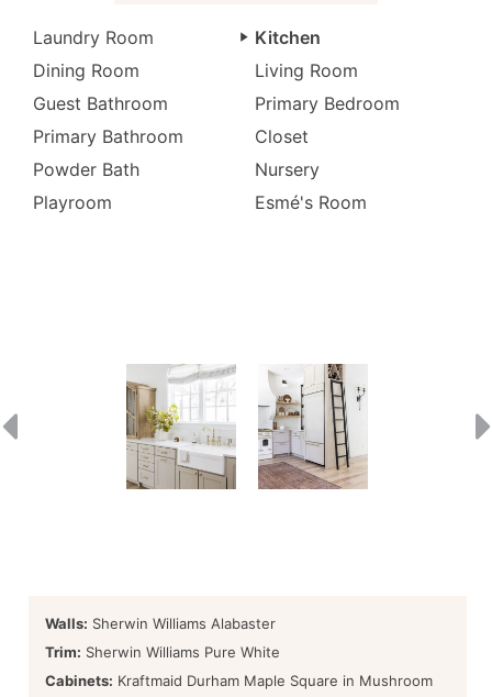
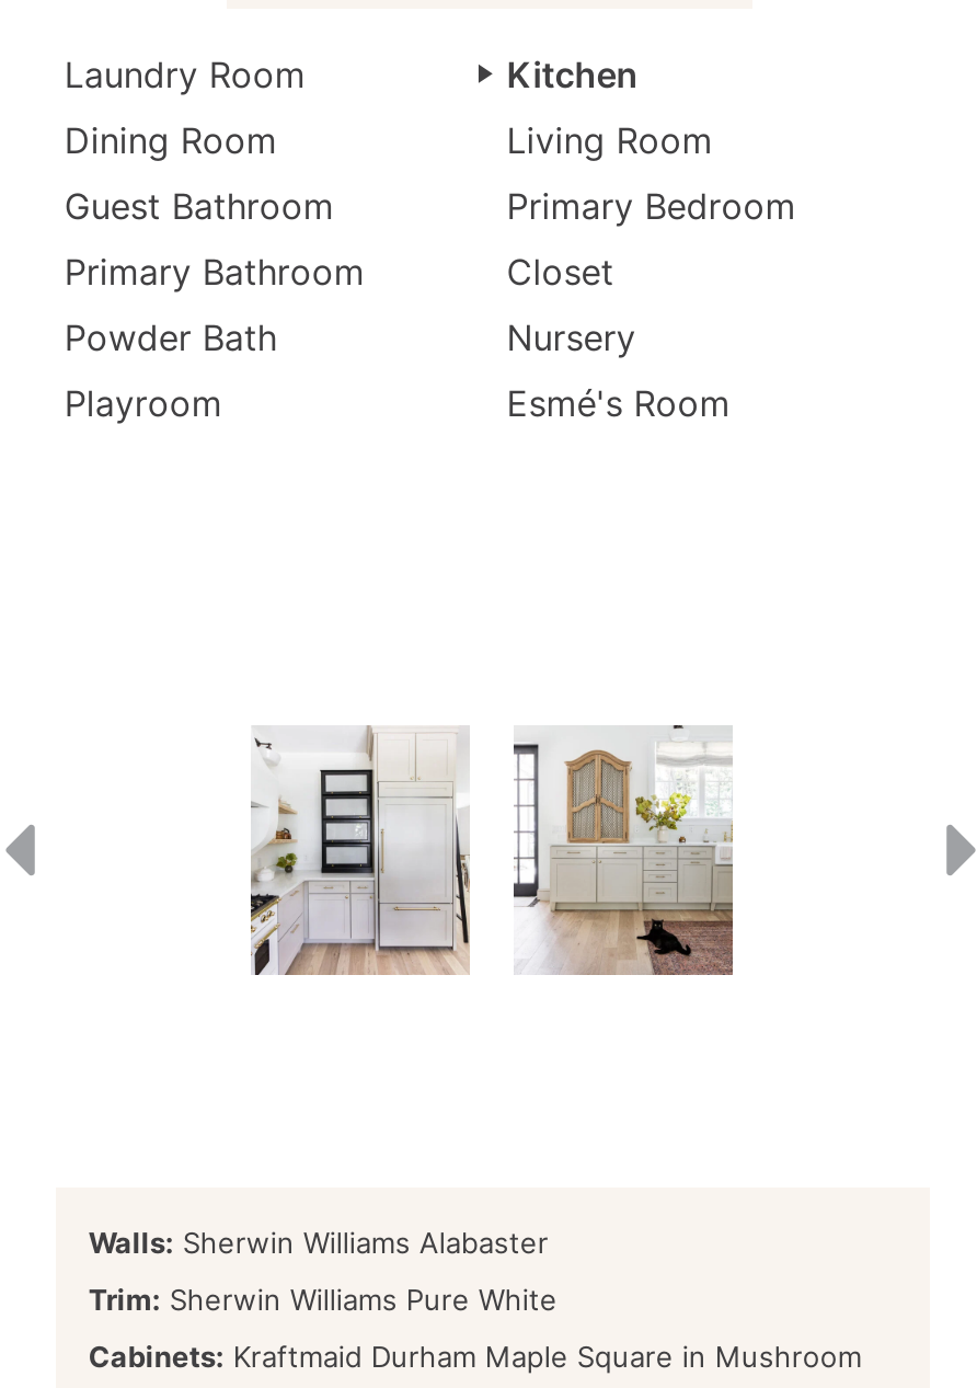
[125,365,237,490] [image] -> [249,727,470,977] [image]
[257,363,368,490] [image] -> [512,725,735,977] [image]

